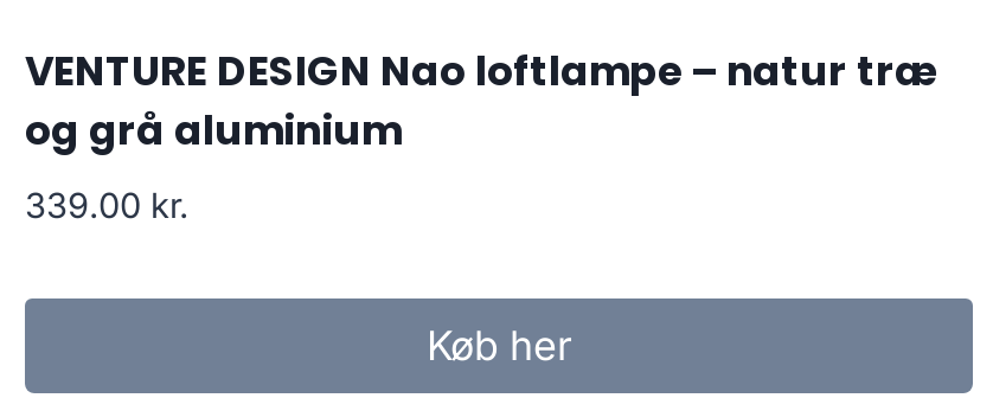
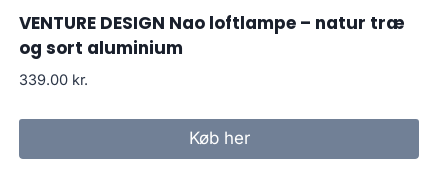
[25,102,402,159] og grå aluminium -> [19,36,183,60] og sort aluminium

